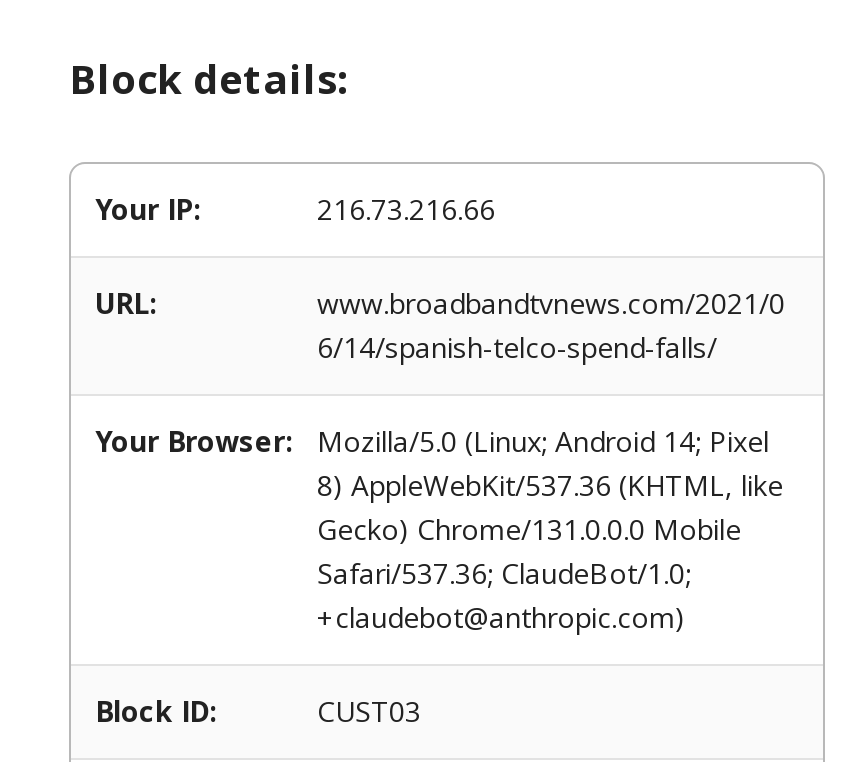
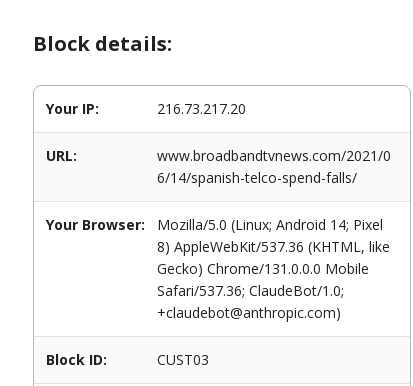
[317,190,495,228] 216.73.216.66 -> [157,99,246,118] 216.73.217.20

